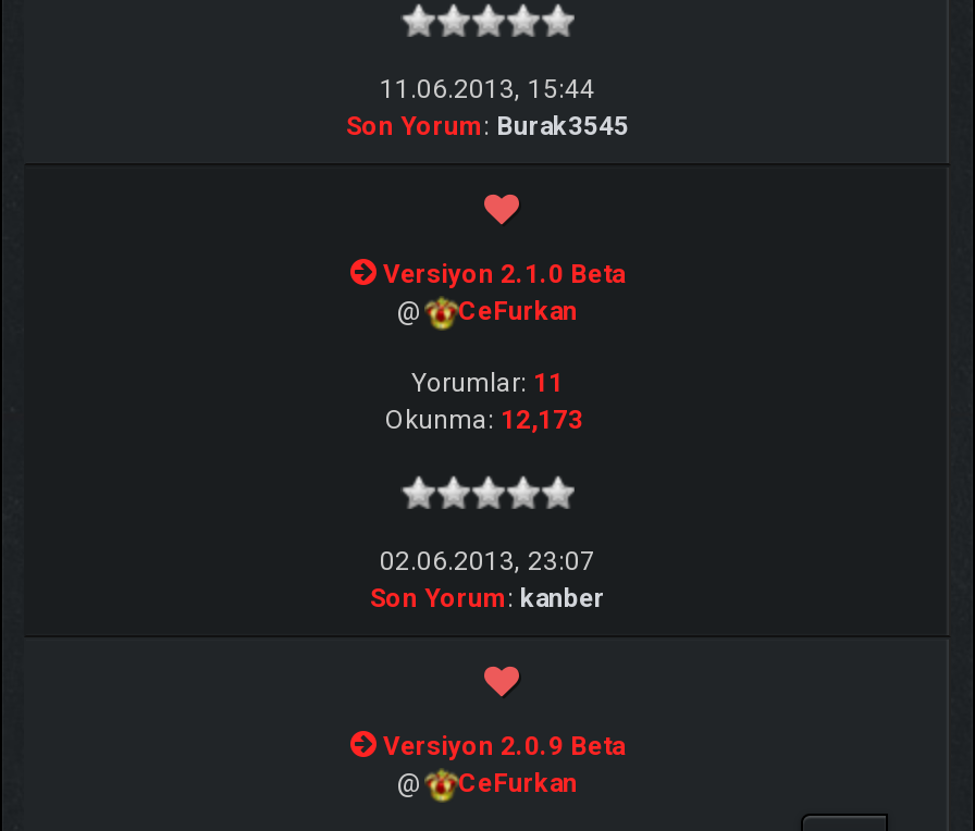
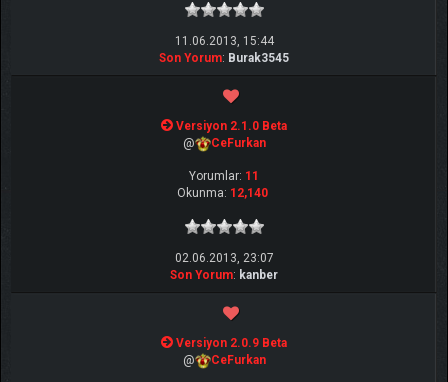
[385,405,583,435] Okunma: 12,173 -> [177,186,268,200] Okunma: 12,140

